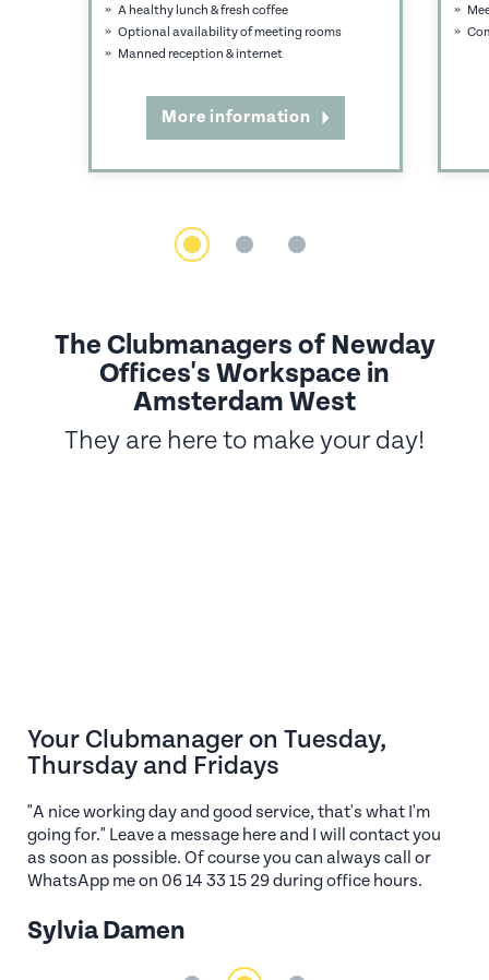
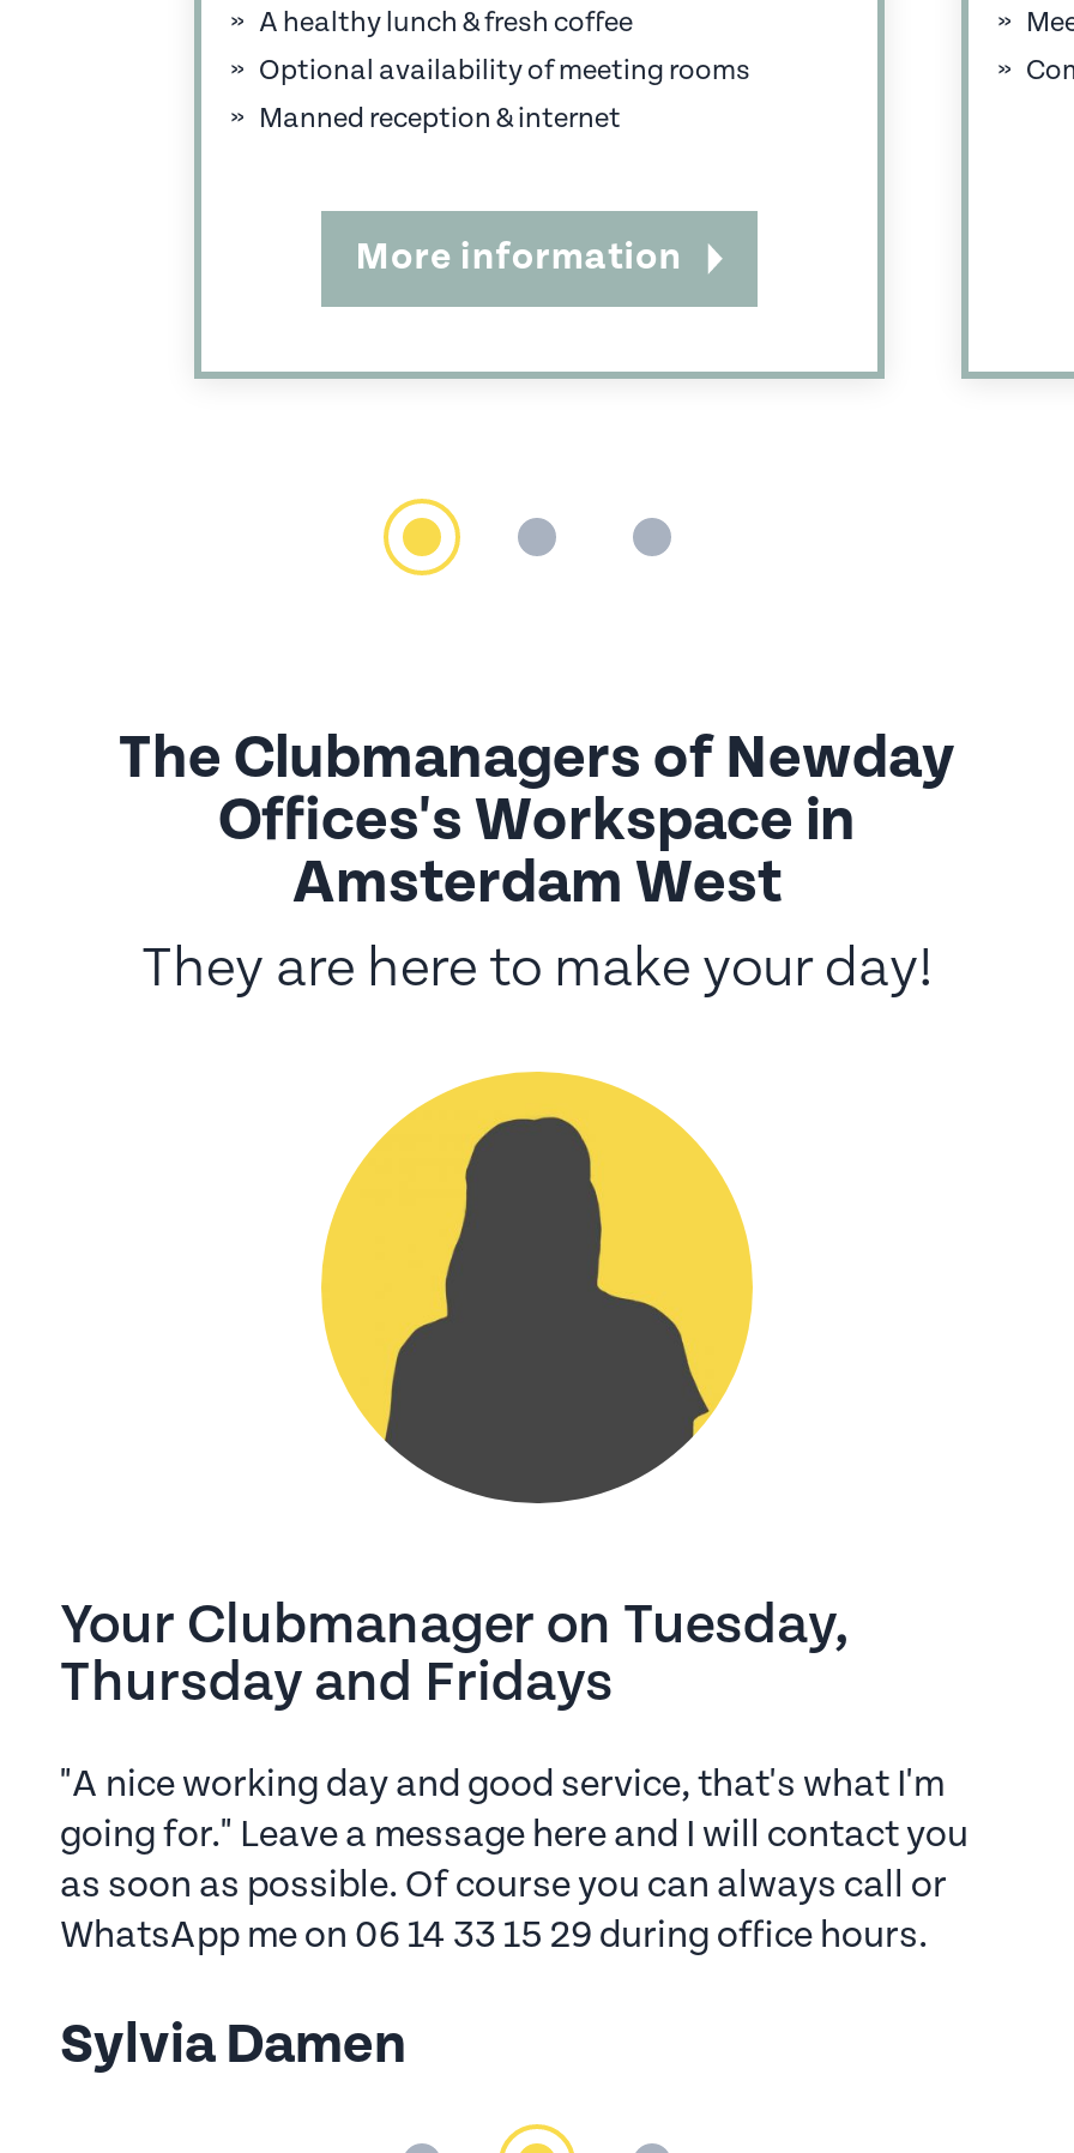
none -> [319,1069,755,1506] [image]

